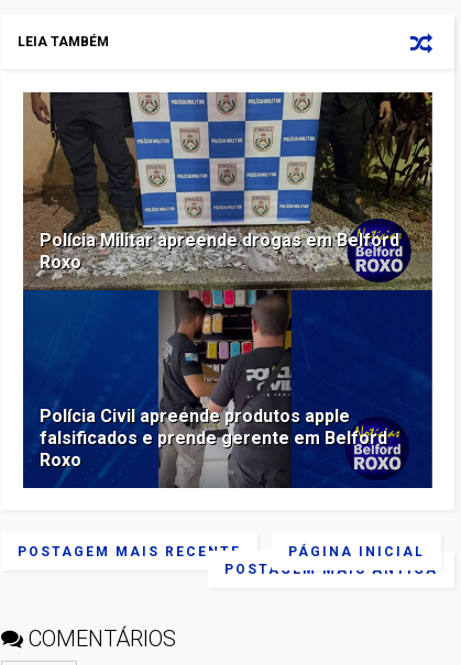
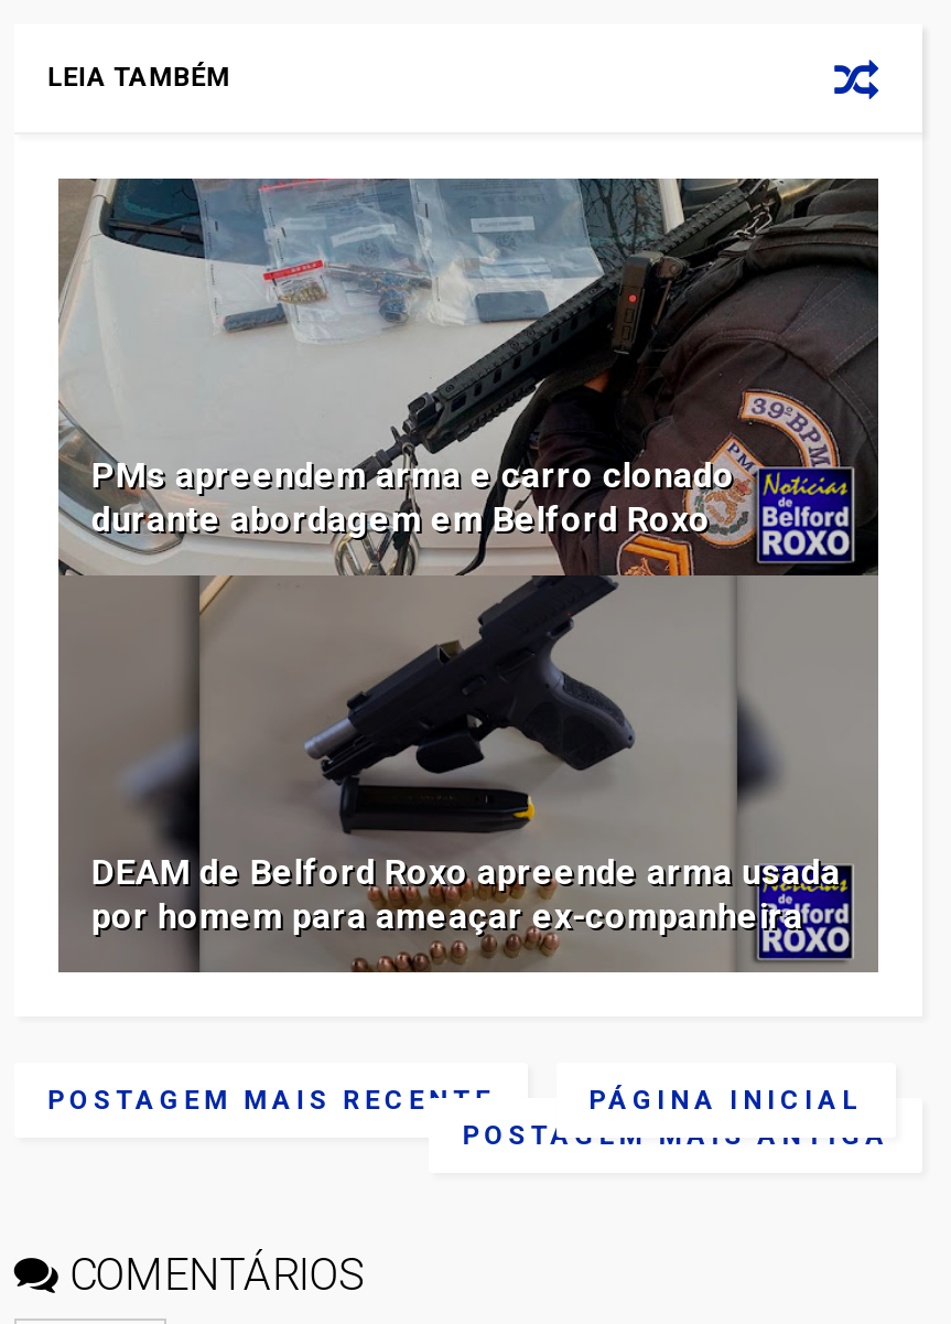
[22,91,433,489] [image] | Polícia Militar apreende drogas em Belford | Roxo -> [56,176,880,975] [image] | PMs apreendem arma e carro clonado | durante abordagem em Belford Roxo
[39,405,387,470] Polícia Civil apreende produtos apple | falsificados e prende gerente em Belford | Roxo -> [91,850,841,936] DEAM de Belford Roxo apreende arma usada | por homem para ameaçar ex-companheira

